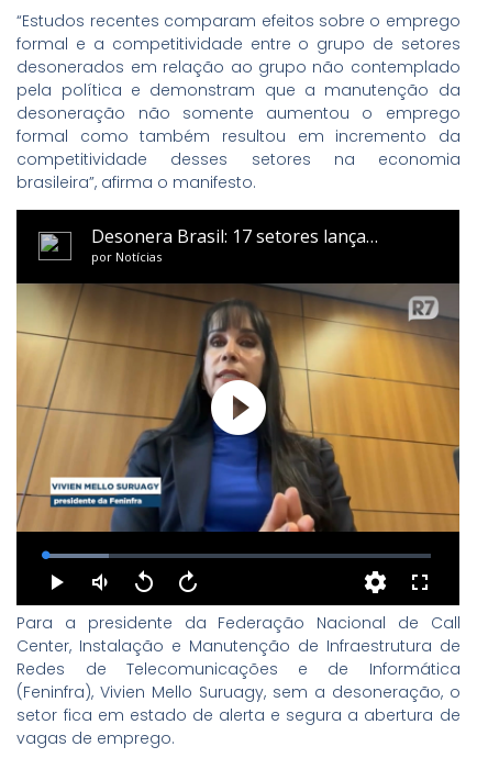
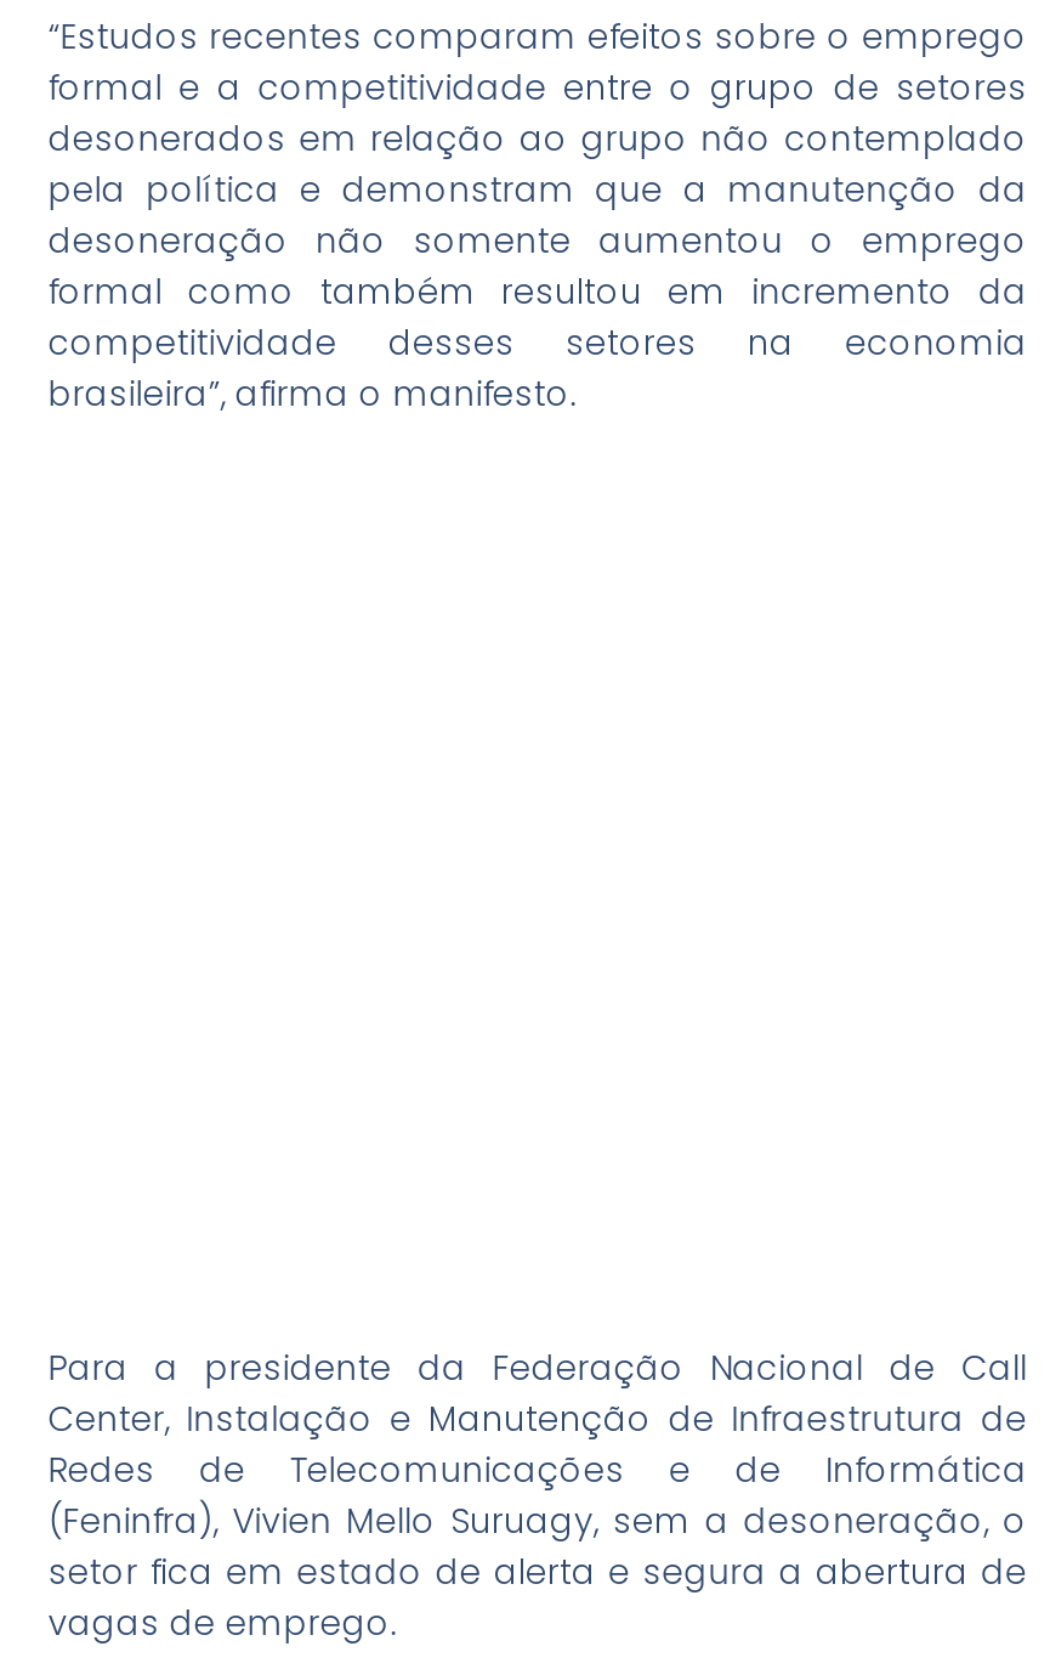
[15,209,461,606] [image] -> none

